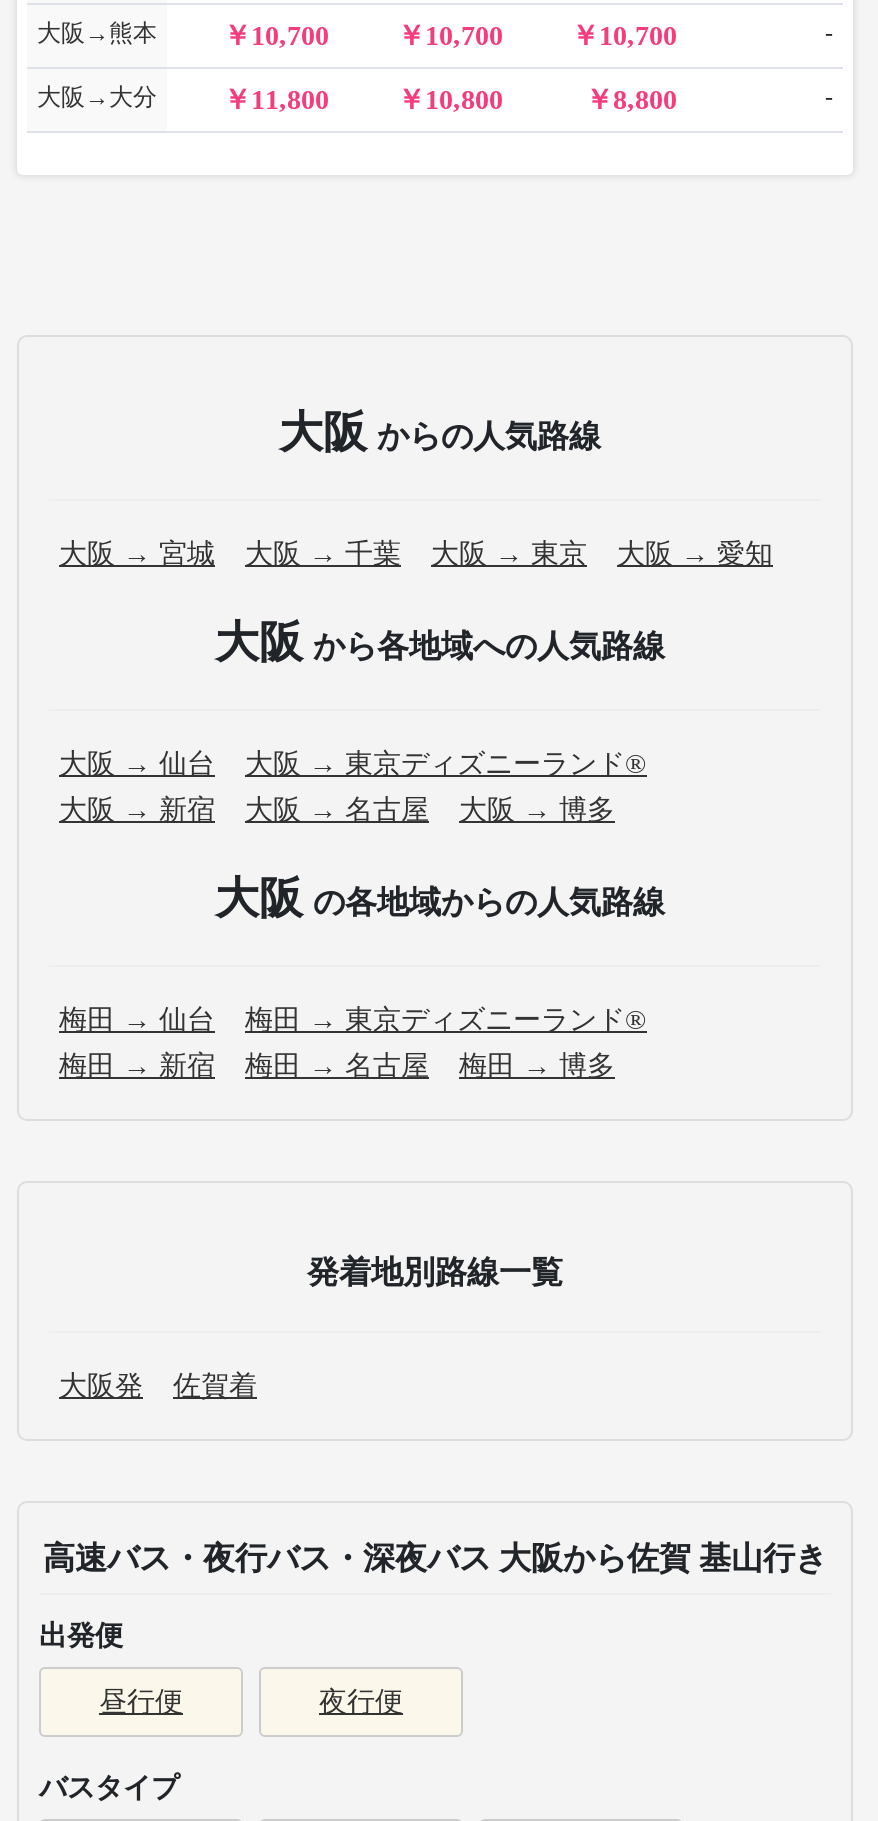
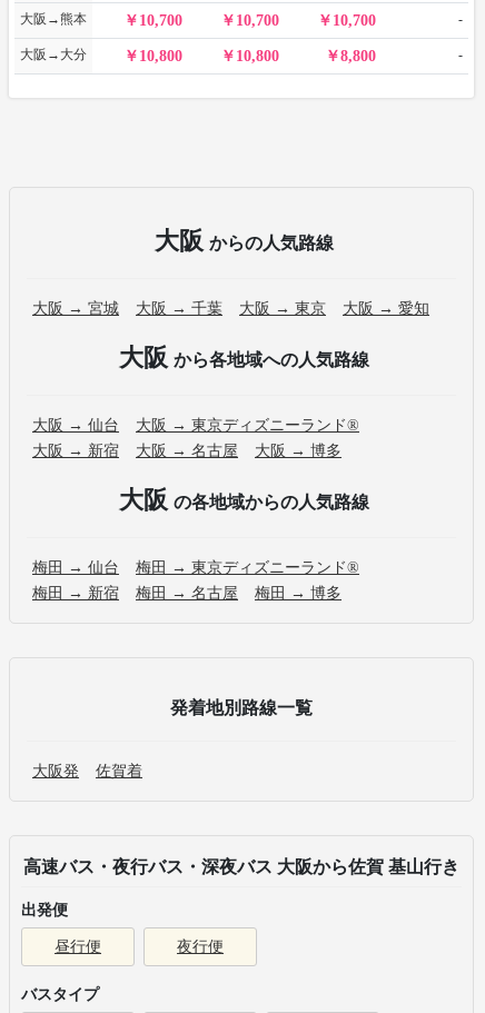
[251,85,329,115] 11,800 -> [139,48,182,64] 10,800

